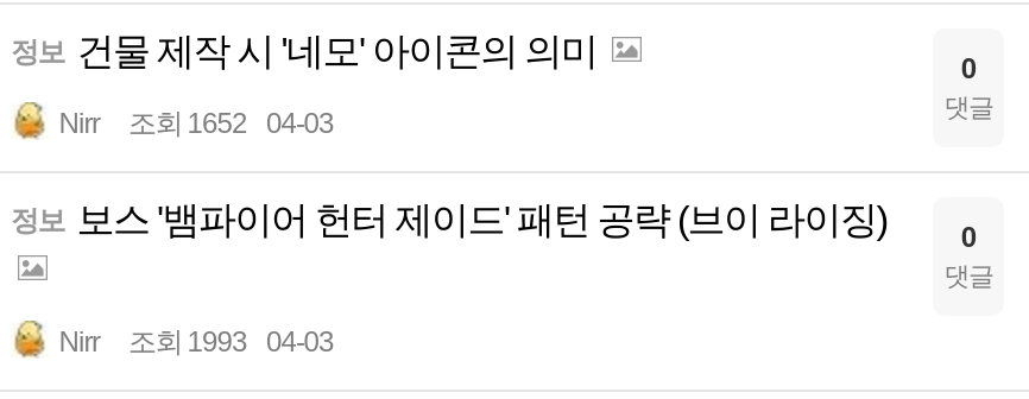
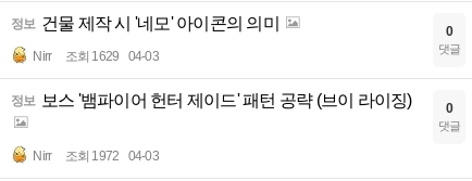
[59,107,333,140] Nirr 조회 1652 04-03 -> [33,49,159,64] Nirr 조회 1629 04-03
[59,325,333,358] Nirr 조회 1993 04-03 -> [33,148,159,164] Nirr 조회 1972 04-03

